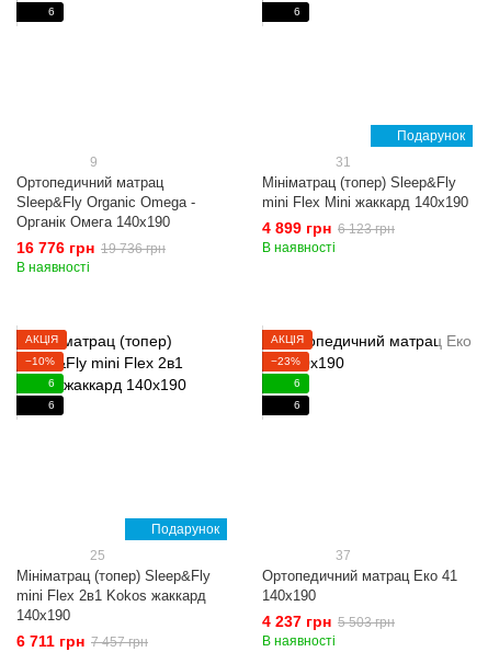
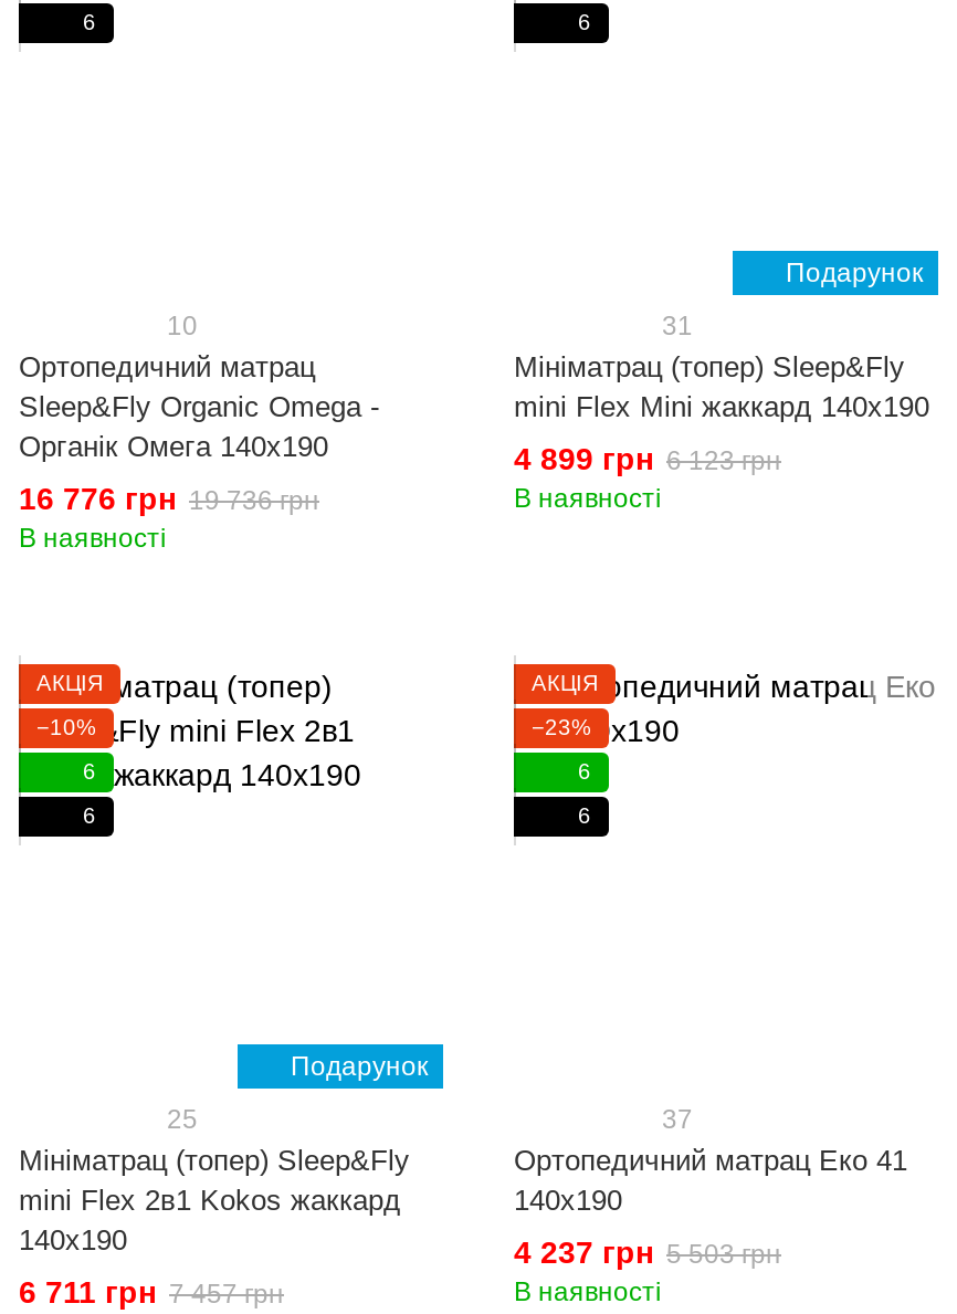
[90,155,98,170] 9 -> [167,311,198,341] 10

